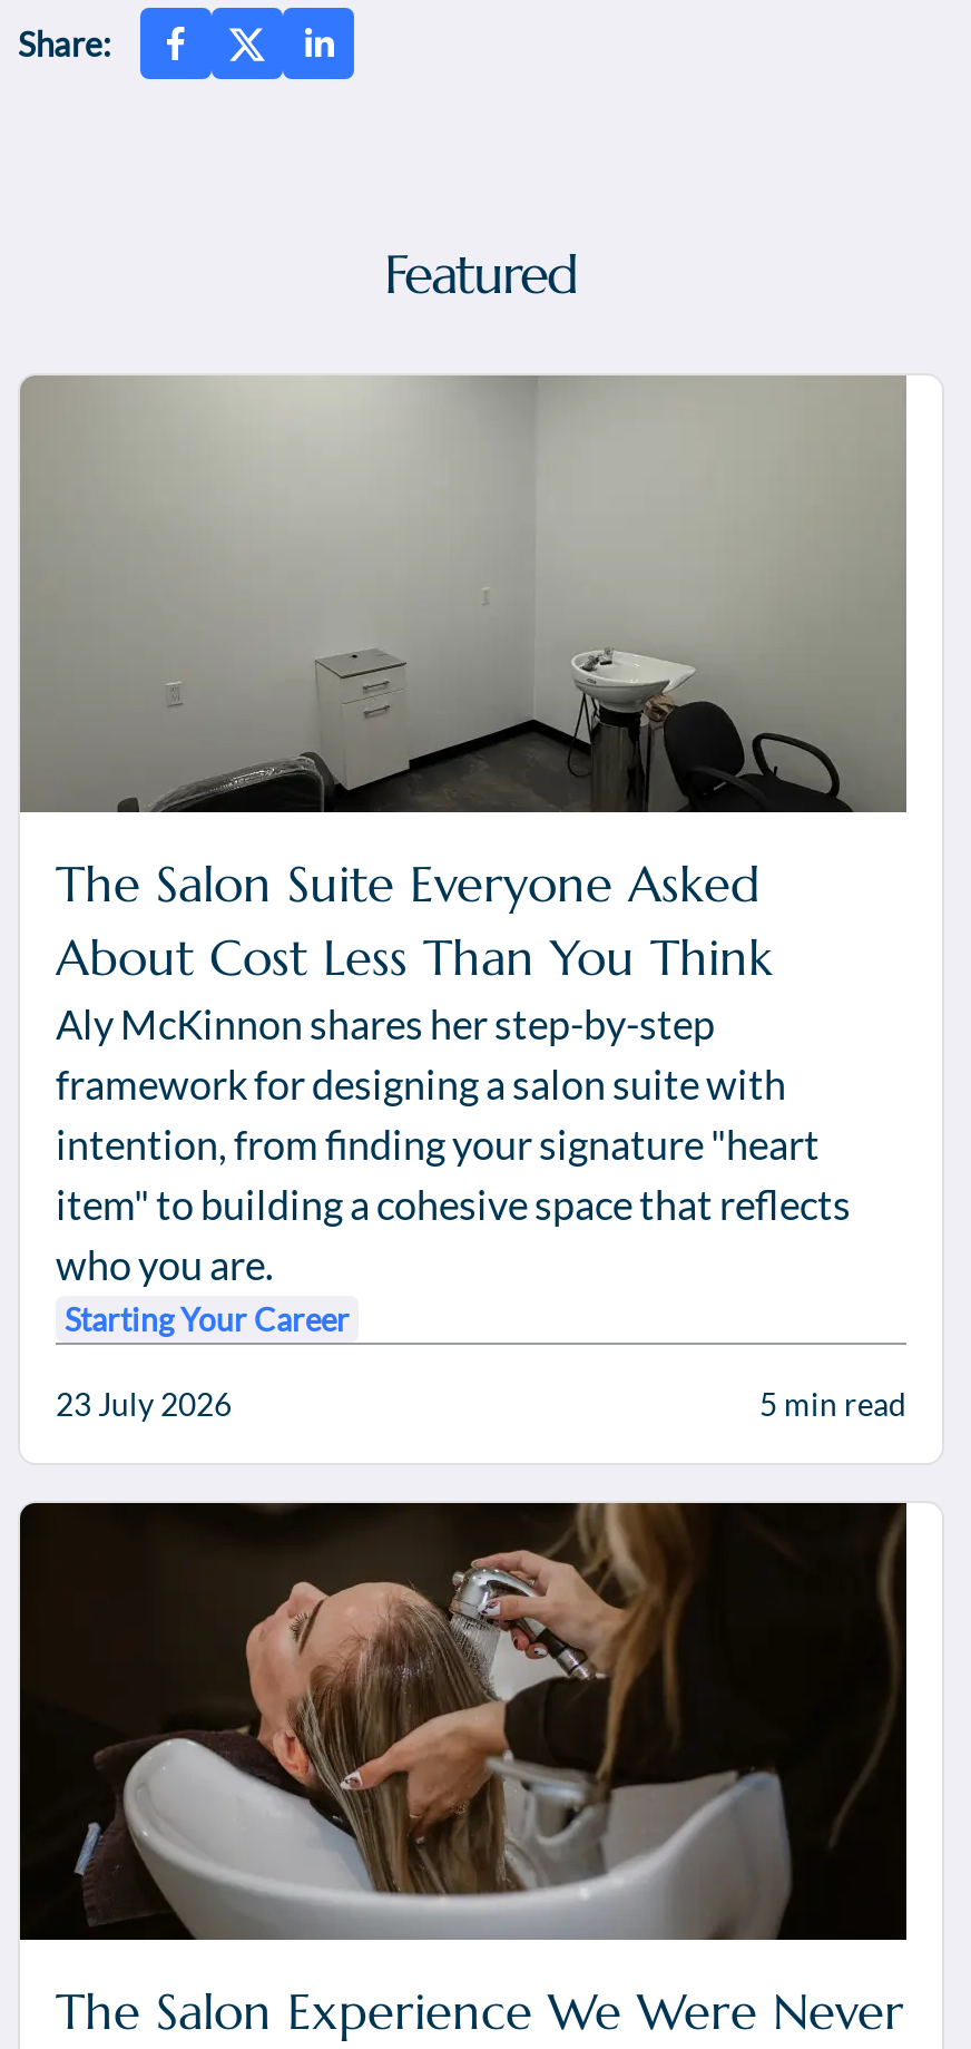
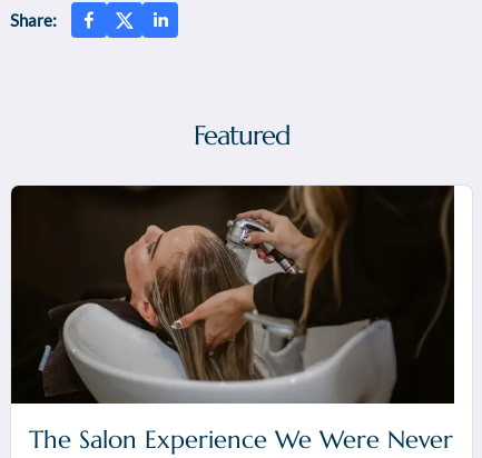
[22,375,906,1423] [image] | The Salon Suite Everyone Asked | About Cost Less Than You Think | Aly McKinnon shares her step-by-step | framework for designing a salon suite with | intention, from finding your signature "heart | item" to building a cohesive space that reflects | who you are. | Starting Your Career | 23 July 2026 | 5 min read -> none

